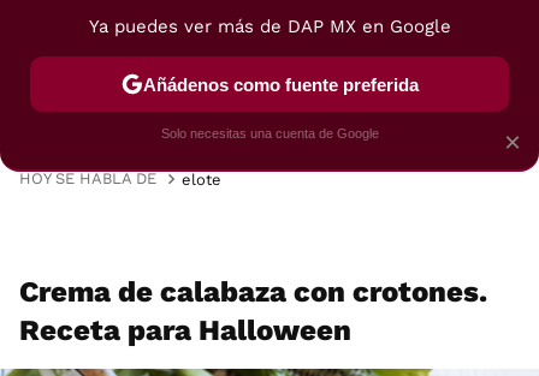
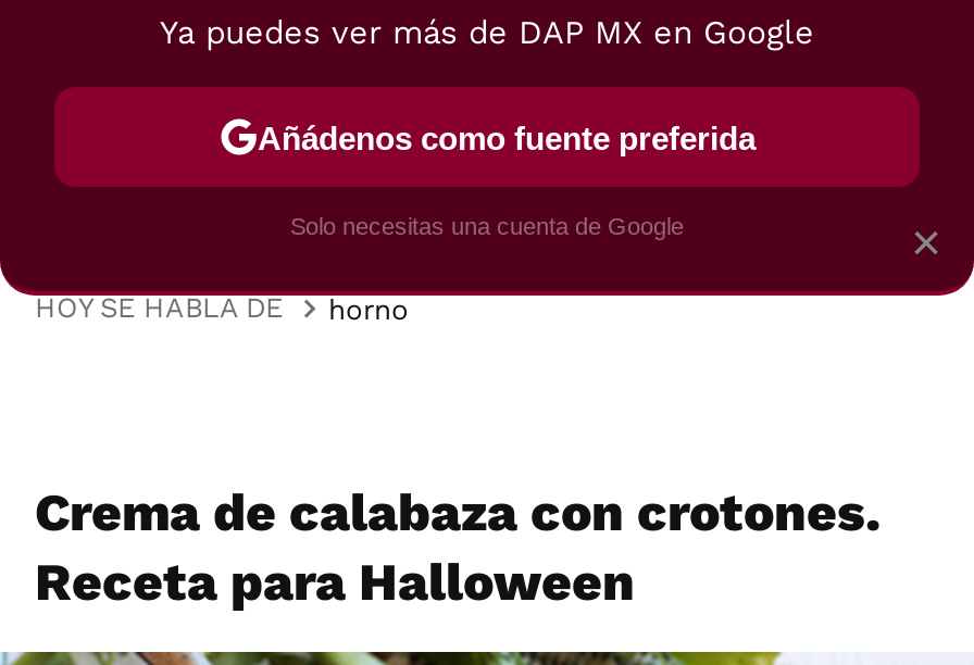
[182,170,221,188] elote -> [328,292,409,325] horno

